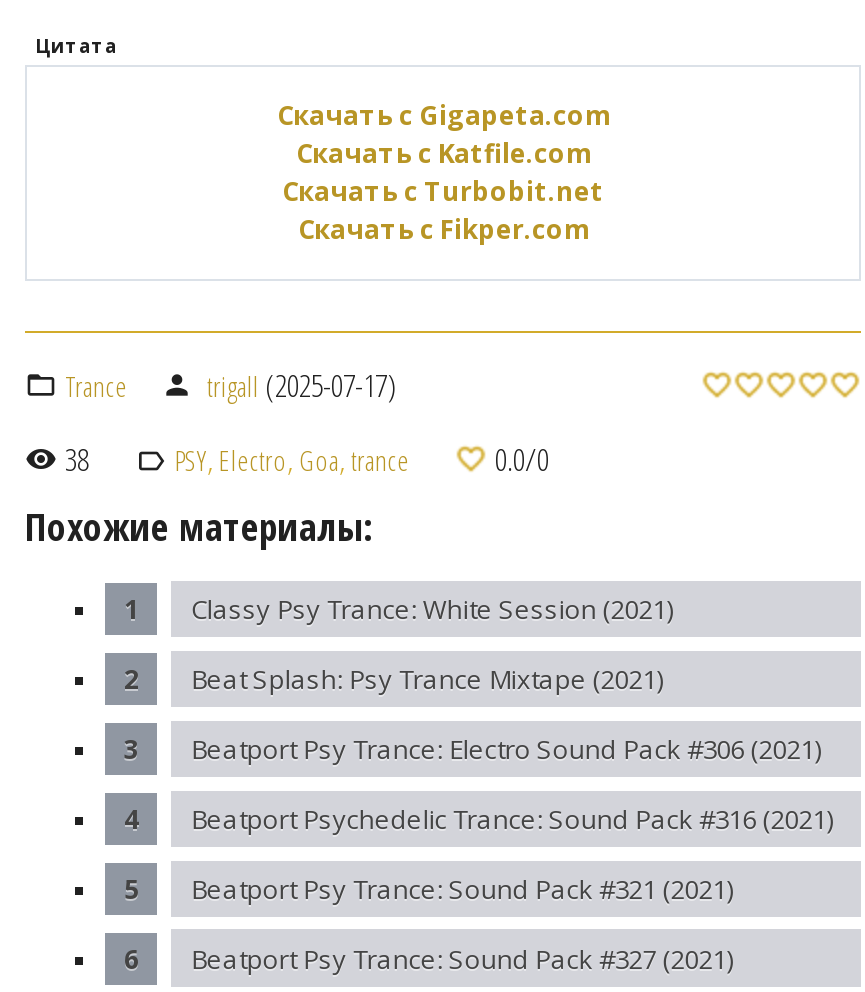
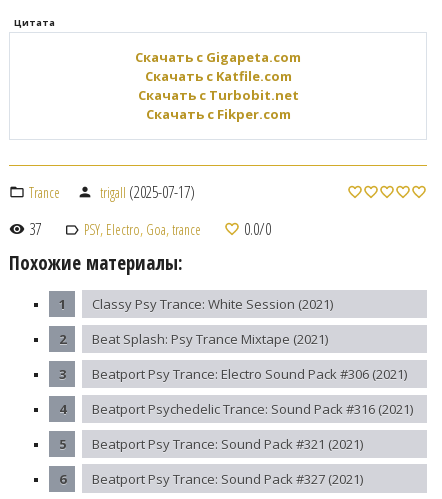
[65,437,89,481] 38 -> [29,218,41,240] 37

